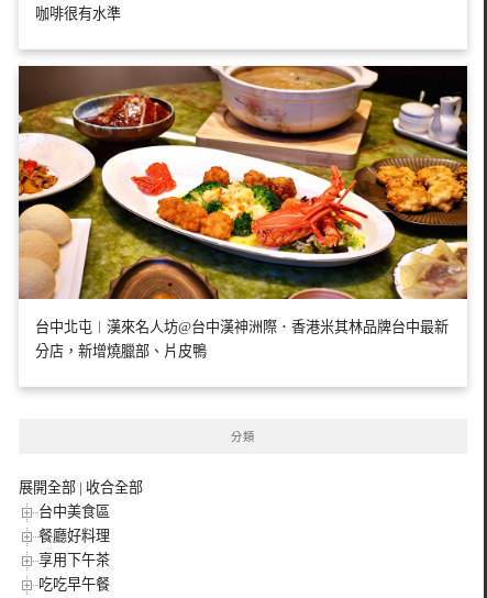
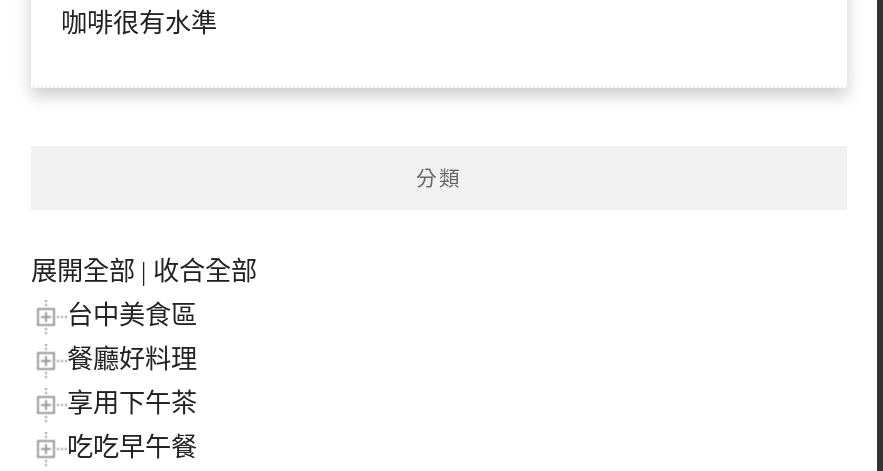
[18,65,468,360] [image] | 台中北屯︱漢來名人坊@台中漢神洲際．香港米其林品牌台中最新 | 分店，新增燒臘部、片皮鴨 -> none

